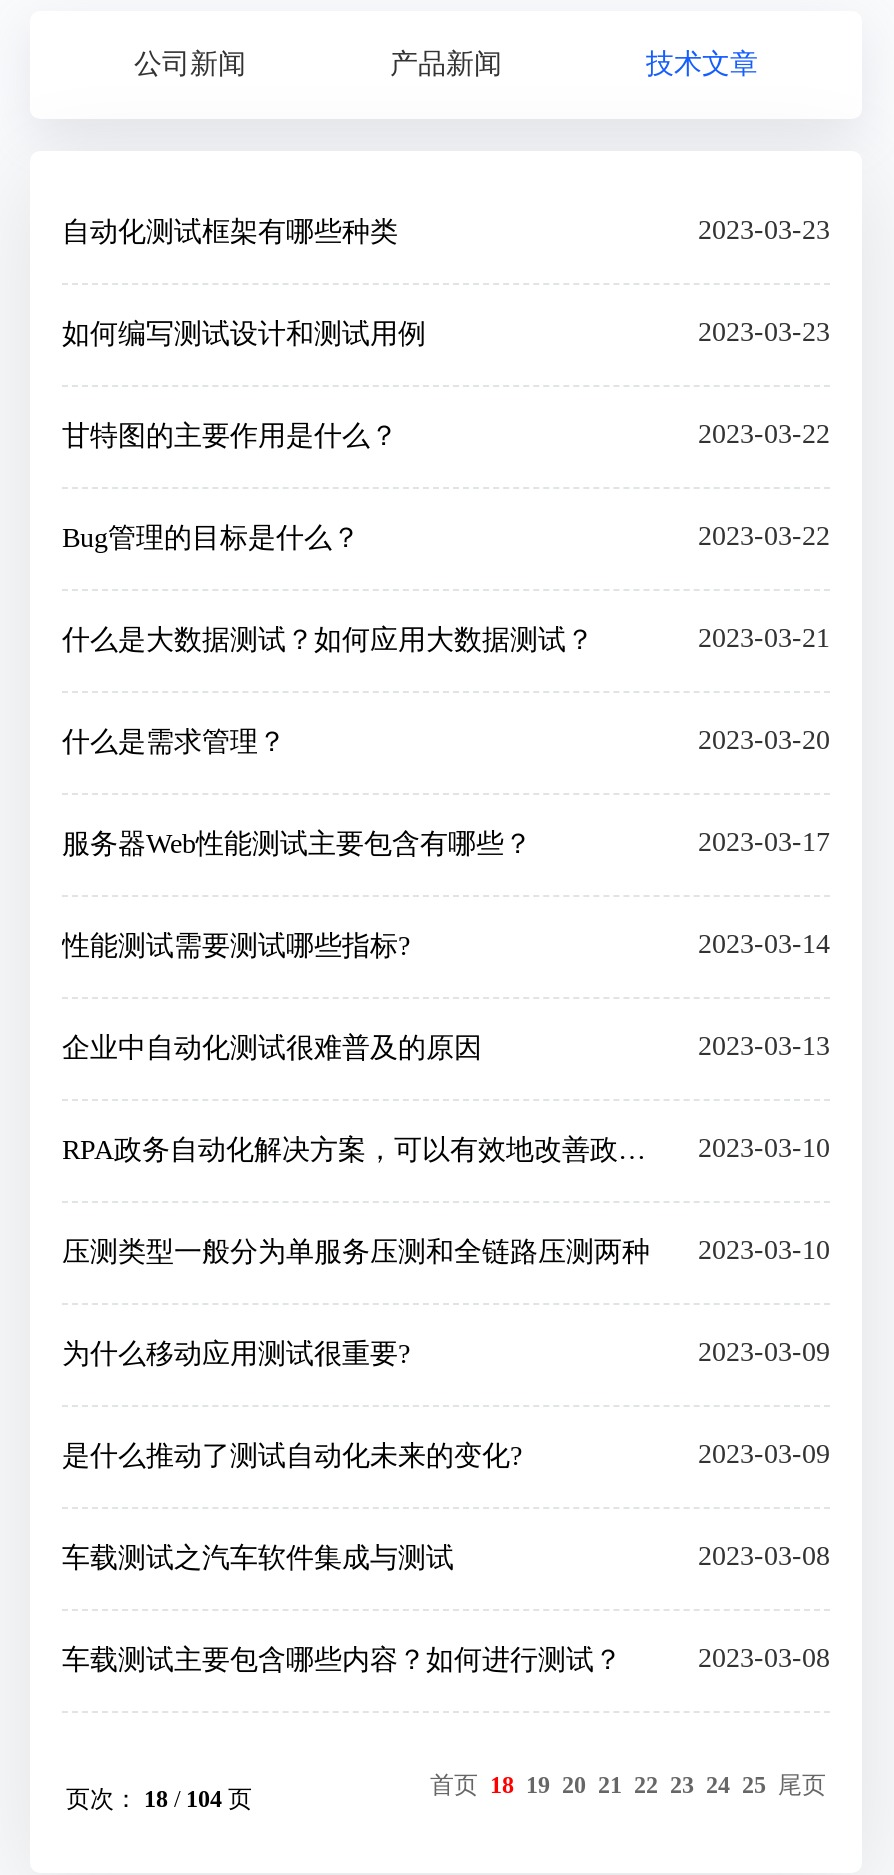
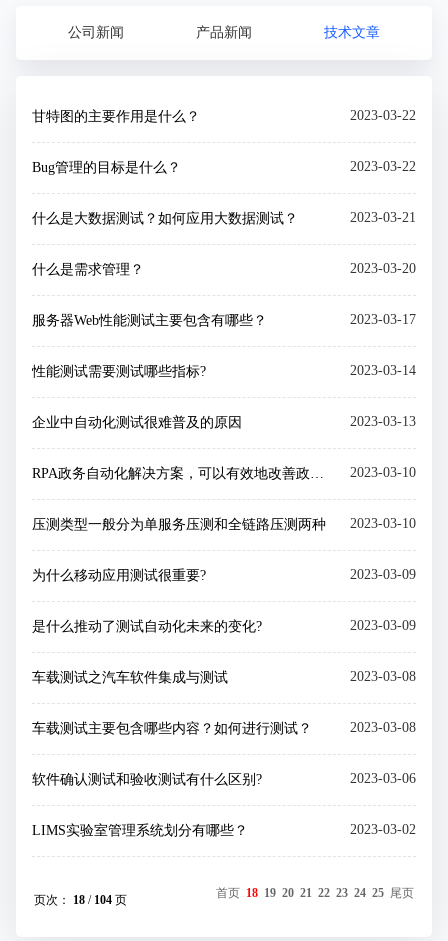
[62,215,830,349] 自动化测试框架有哪些种类 | 2023-03-23 | 如何编写测试设计和测试用例 | 2023-03-23 -> none
moved [62,419,830,1675] -> [32,108,416,736]: 甘特图的主要作用是什么？ | 2023-03-22 | Bug管理的目标是什么？ | ... | 车载测试主要包含哪些内容？如何进行测试？ | 2023-03-08
none -> [32,771,416,838] 软件确认测试和验收测试有什么区别? | 2023-03-06 | LIMS实验室管理系统划分有哪些？ | 2023-03-02

